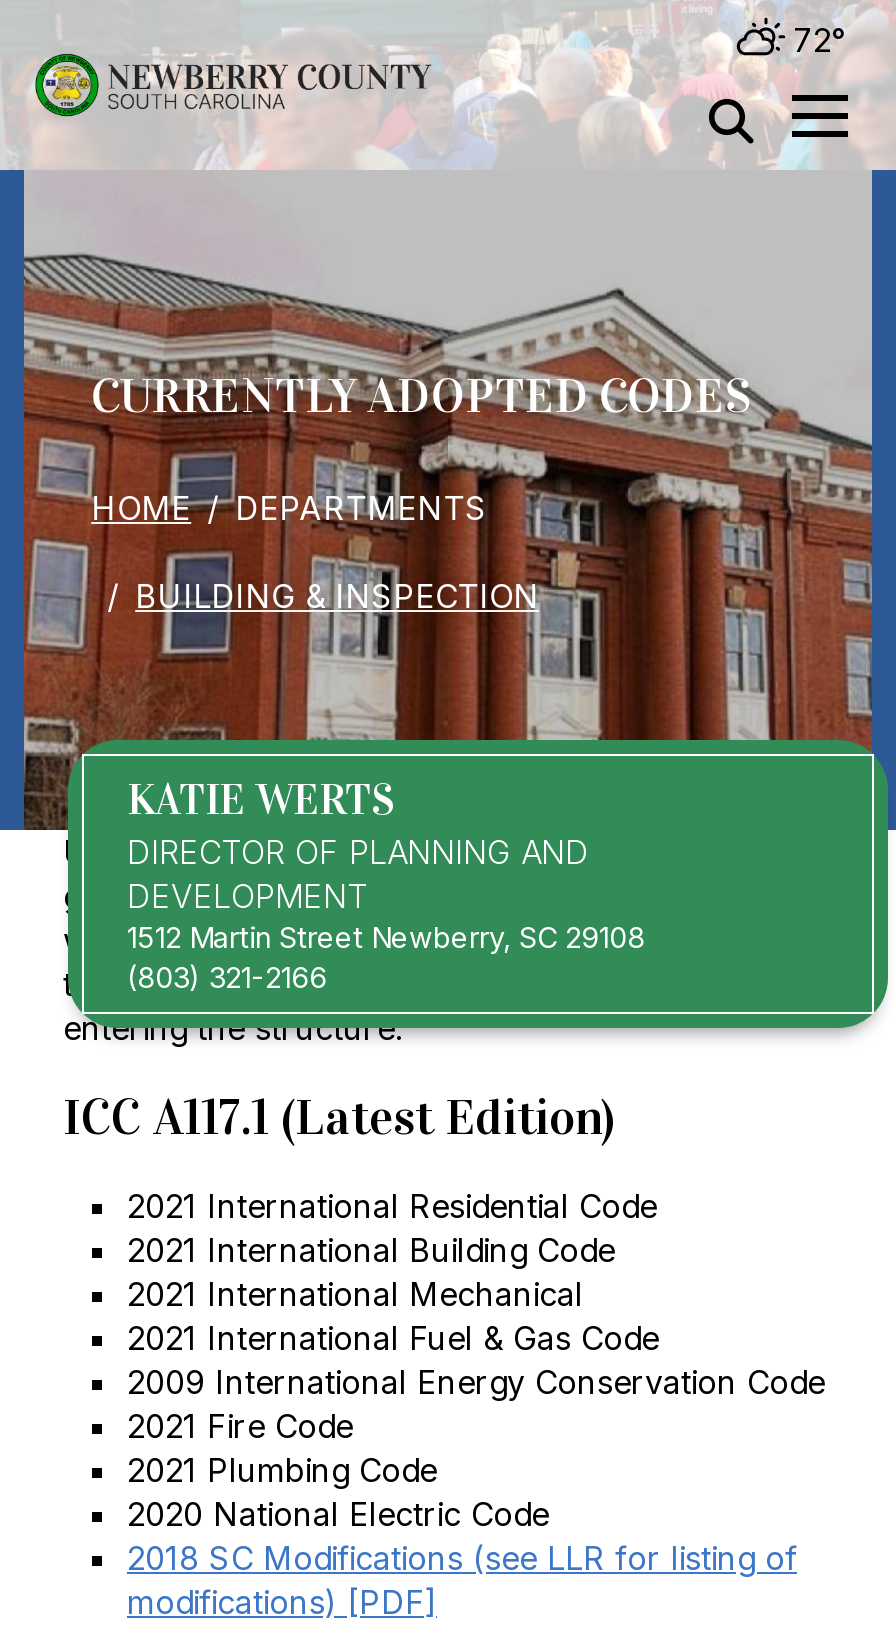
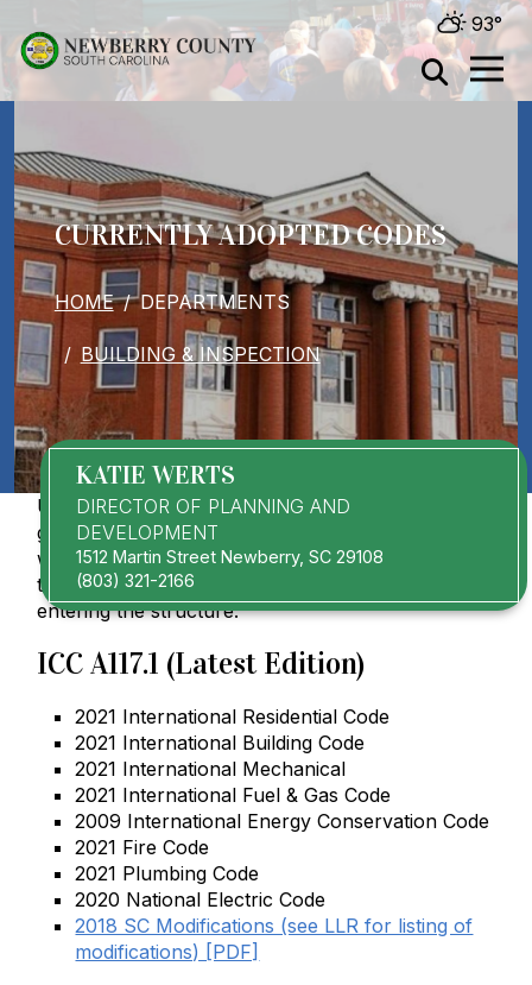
[793,20,845,60] 72° -> [471,12,502,36] 93°

